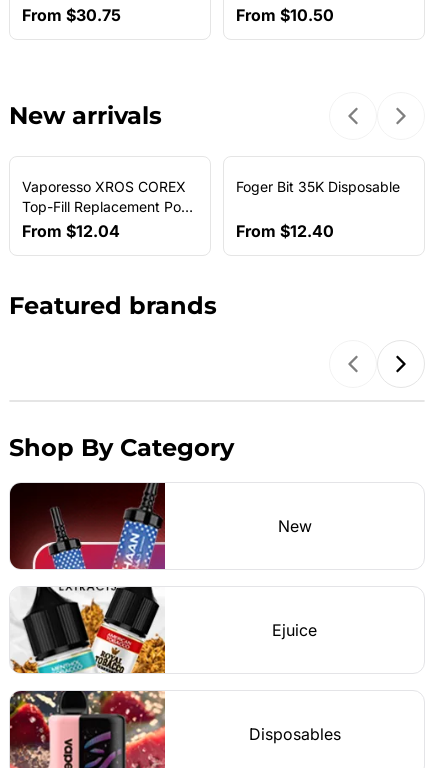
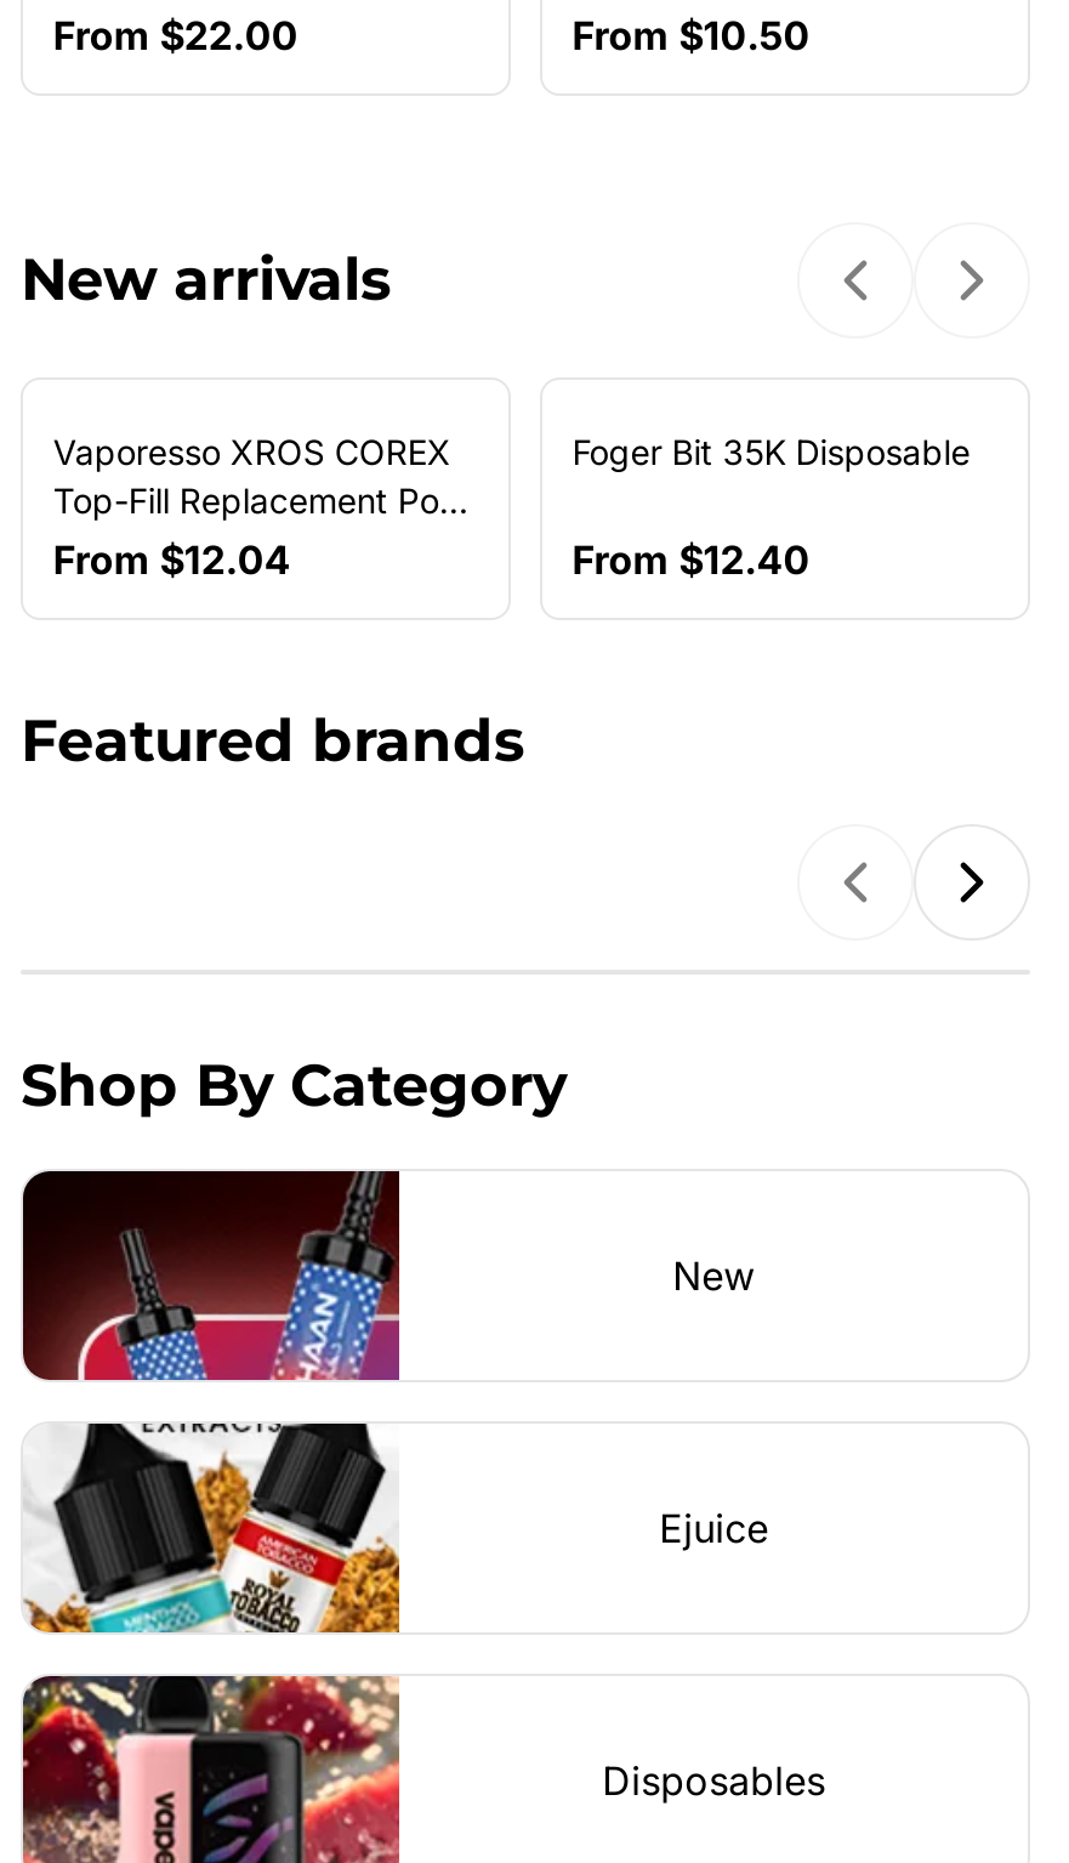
[22,5,121,25] From $30.75 -> [53,11,298,59] From $22.00

